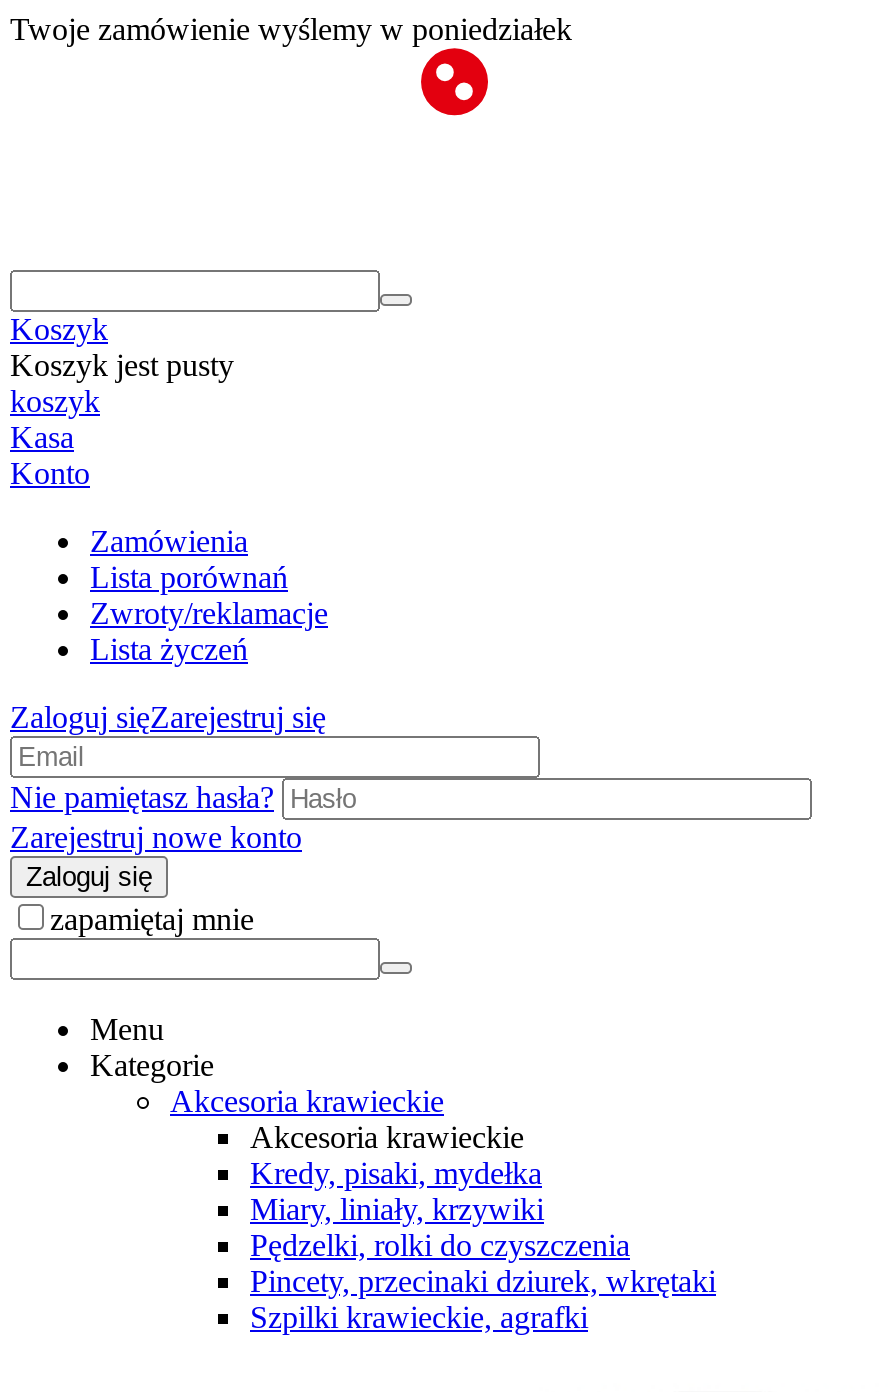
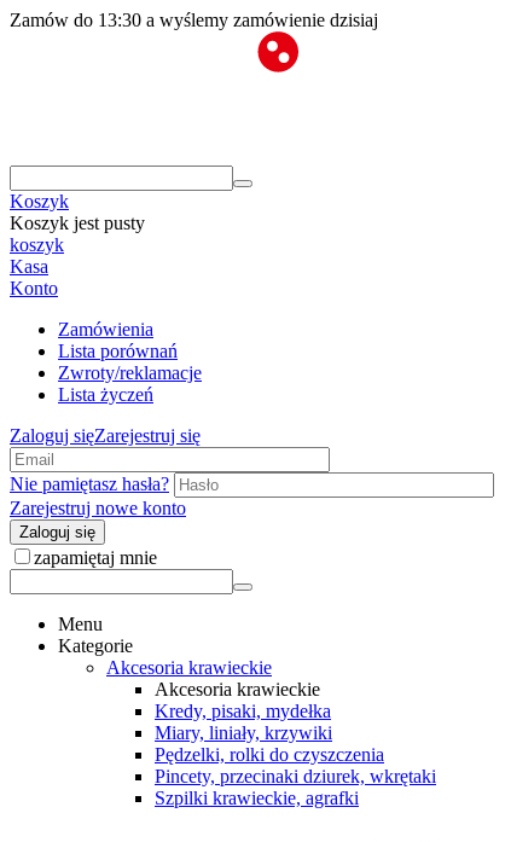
[10,12,572,46] Twoje zamówienie wyślemy w poniedziałek -> [10,10,378,30] Zamów do 13:30 a wyślemy zamówienie dzisiaj

